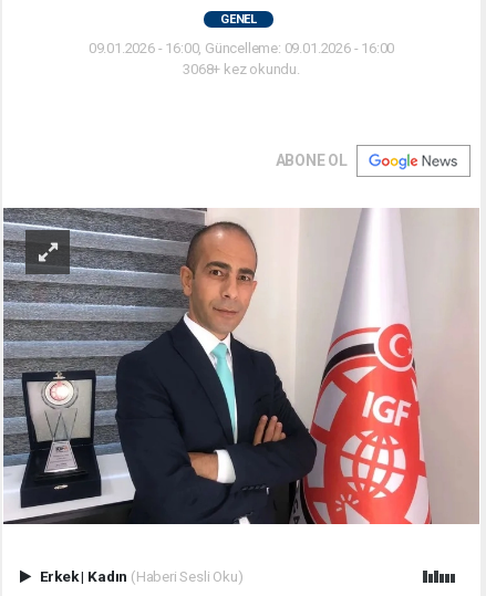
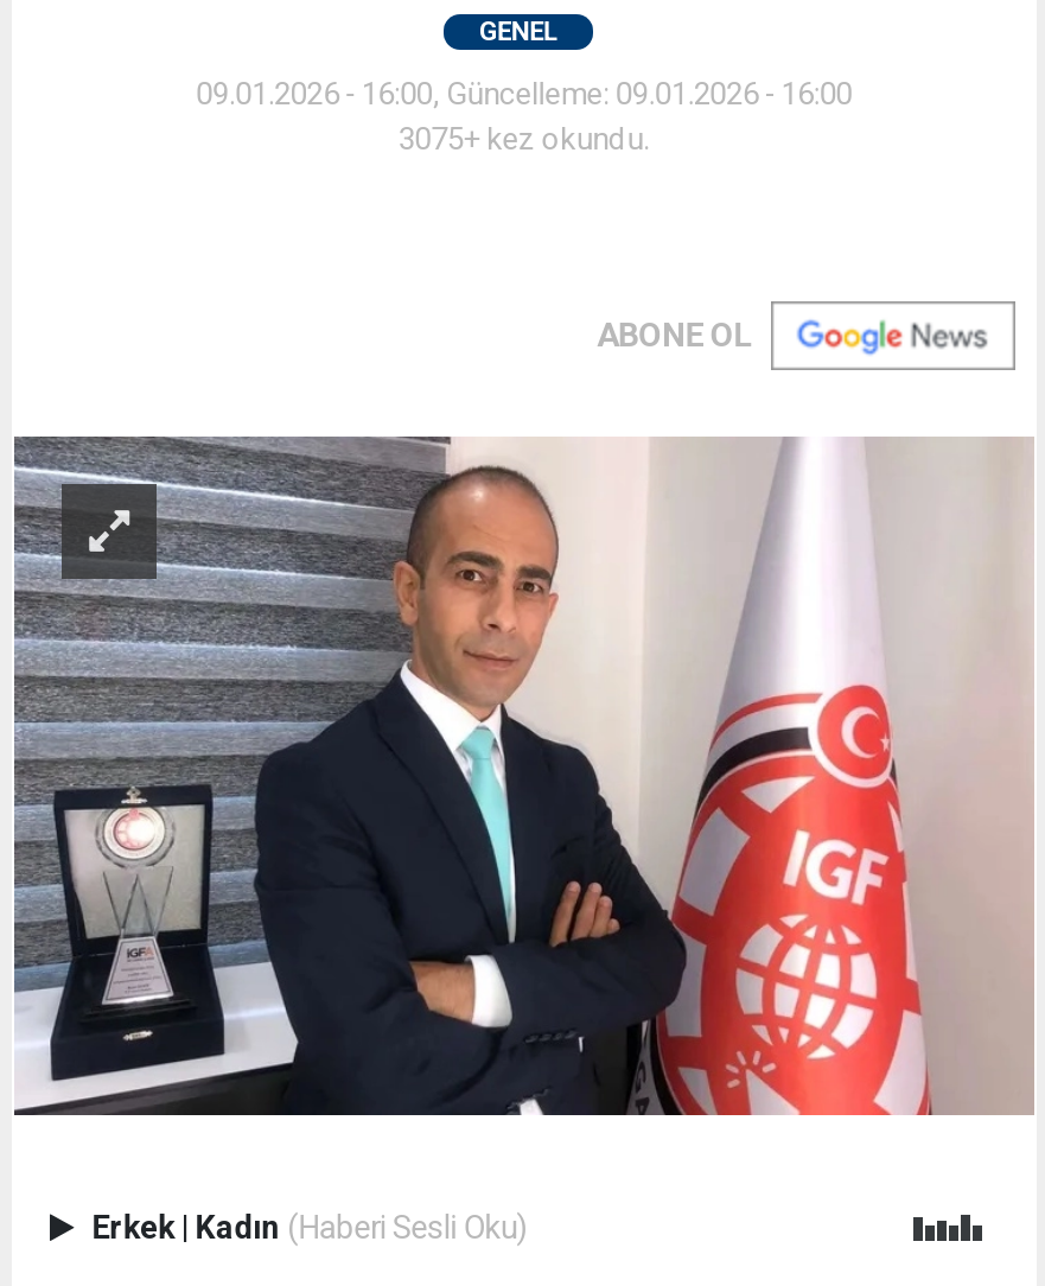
[183,61,300,77] 3068+ kez okundu. -> [399,121,650,156] 3075+ kez okundu.

